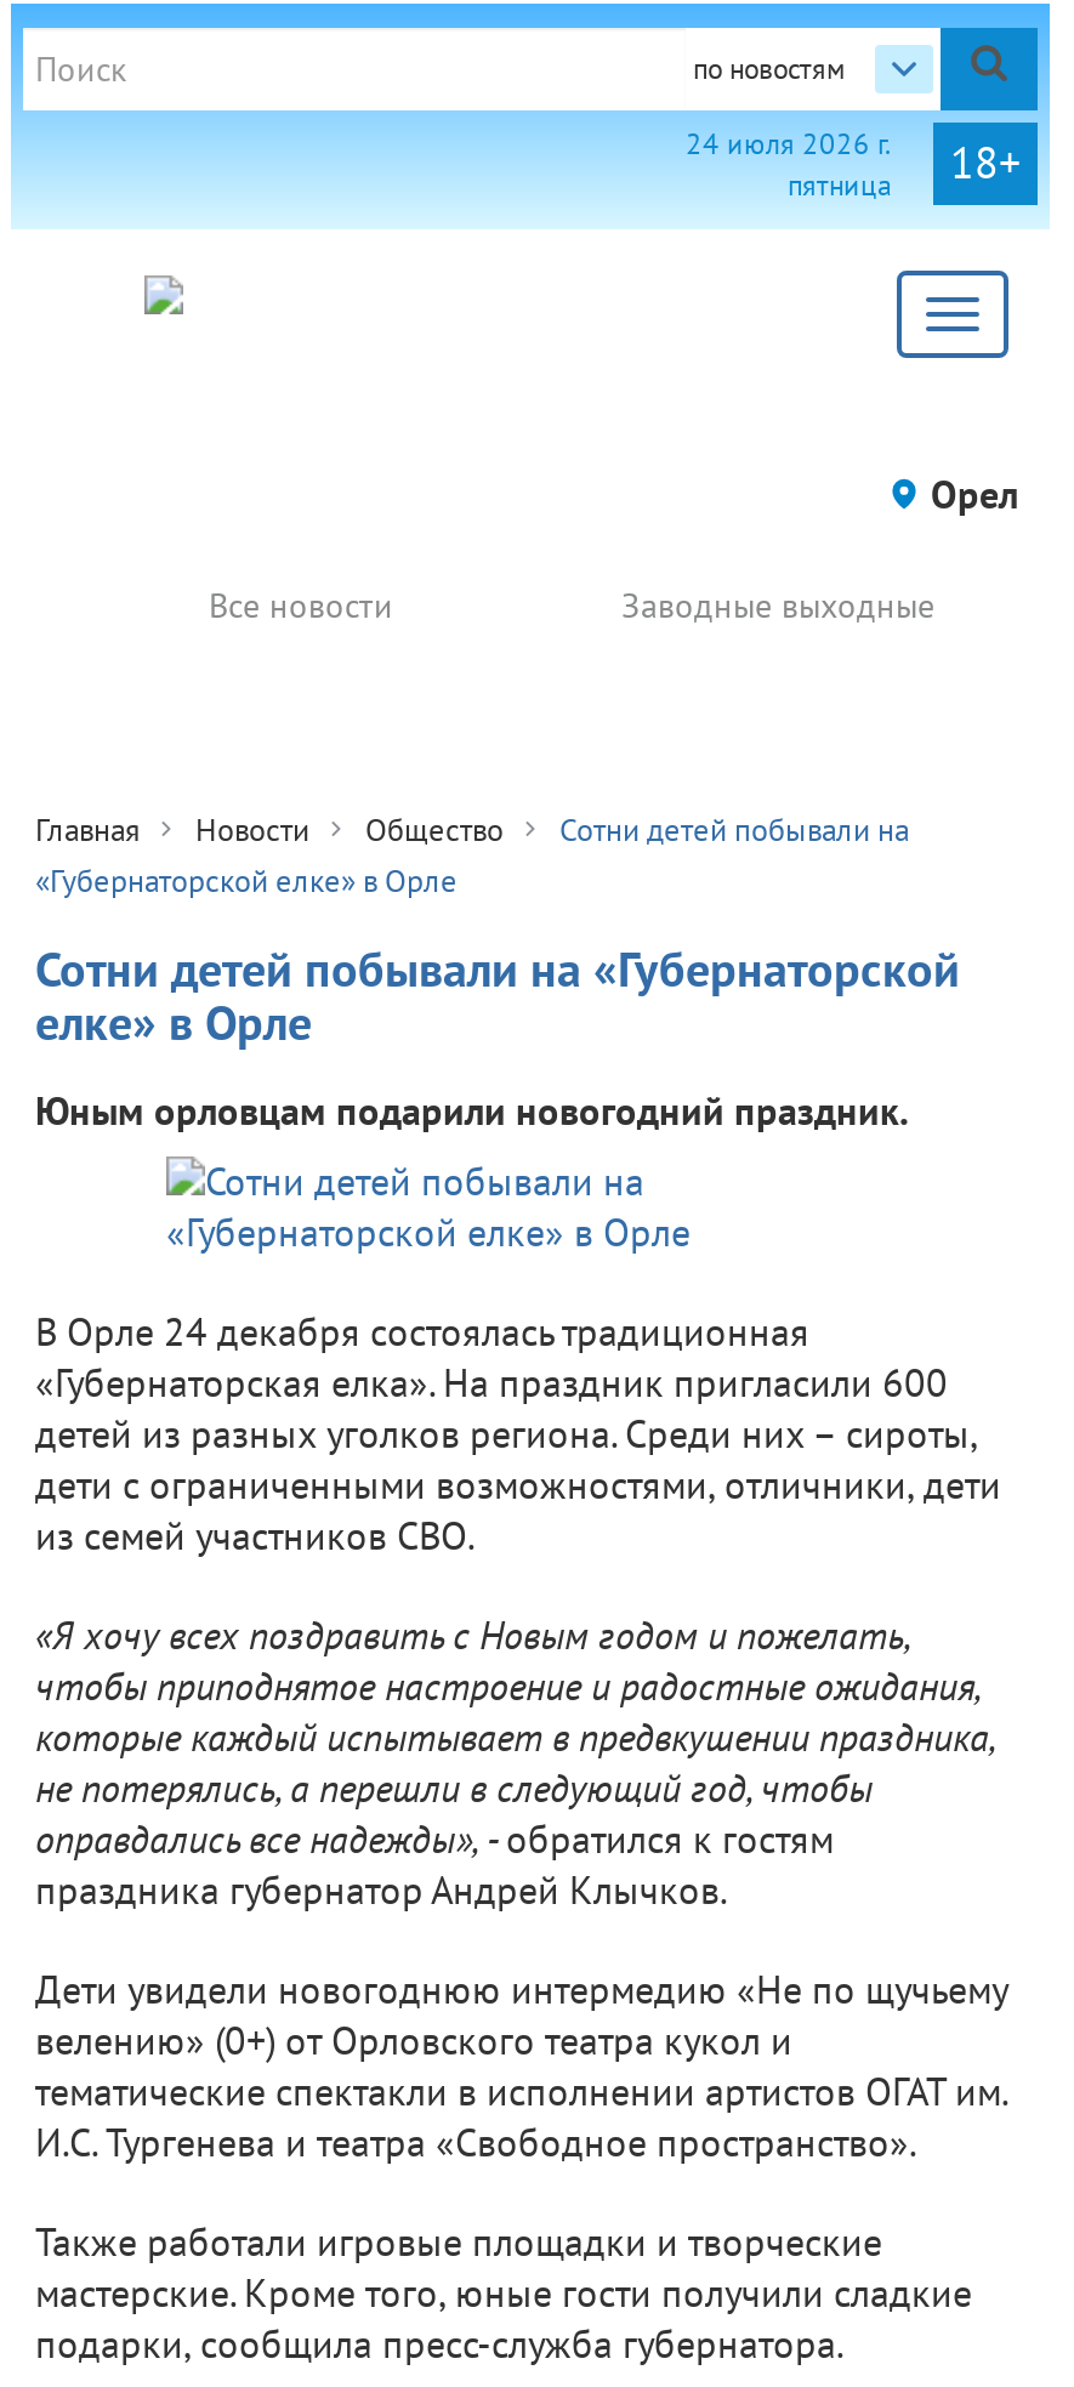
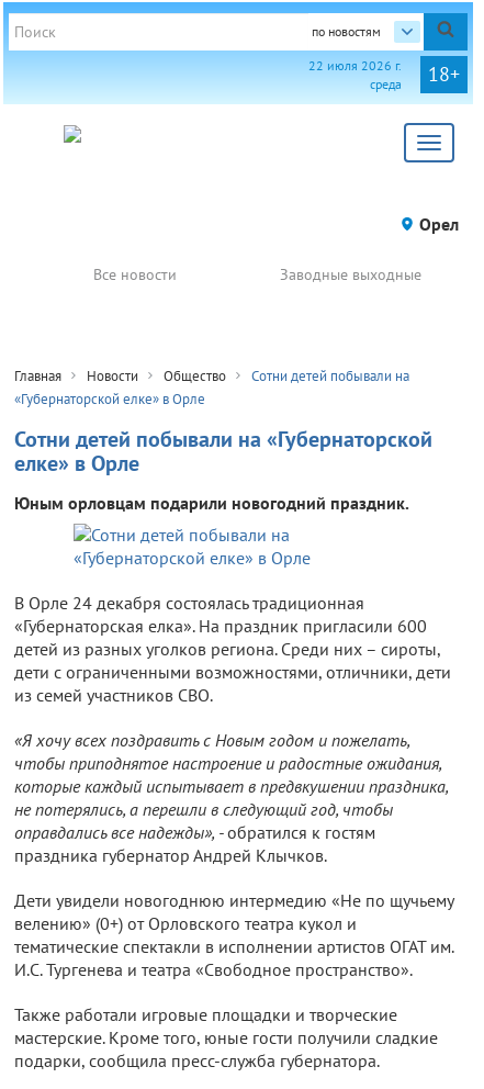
[686,124,892,201] 24 июля 2026 г. | пятница -> [308,57,402,92] 22 июля 2026 г. | среда

